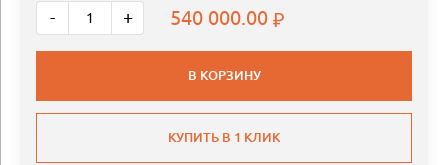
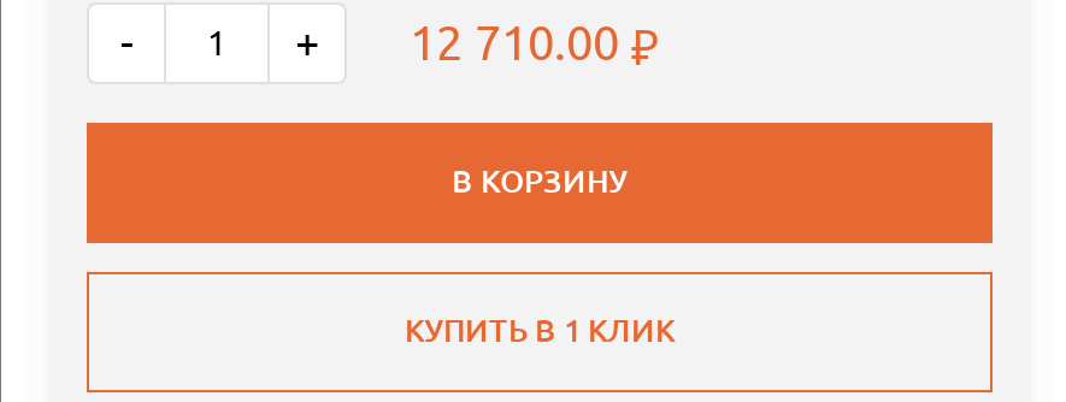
[170,6,273,29] 540 000.00 -> [410,15,631,70] 12 710.00

